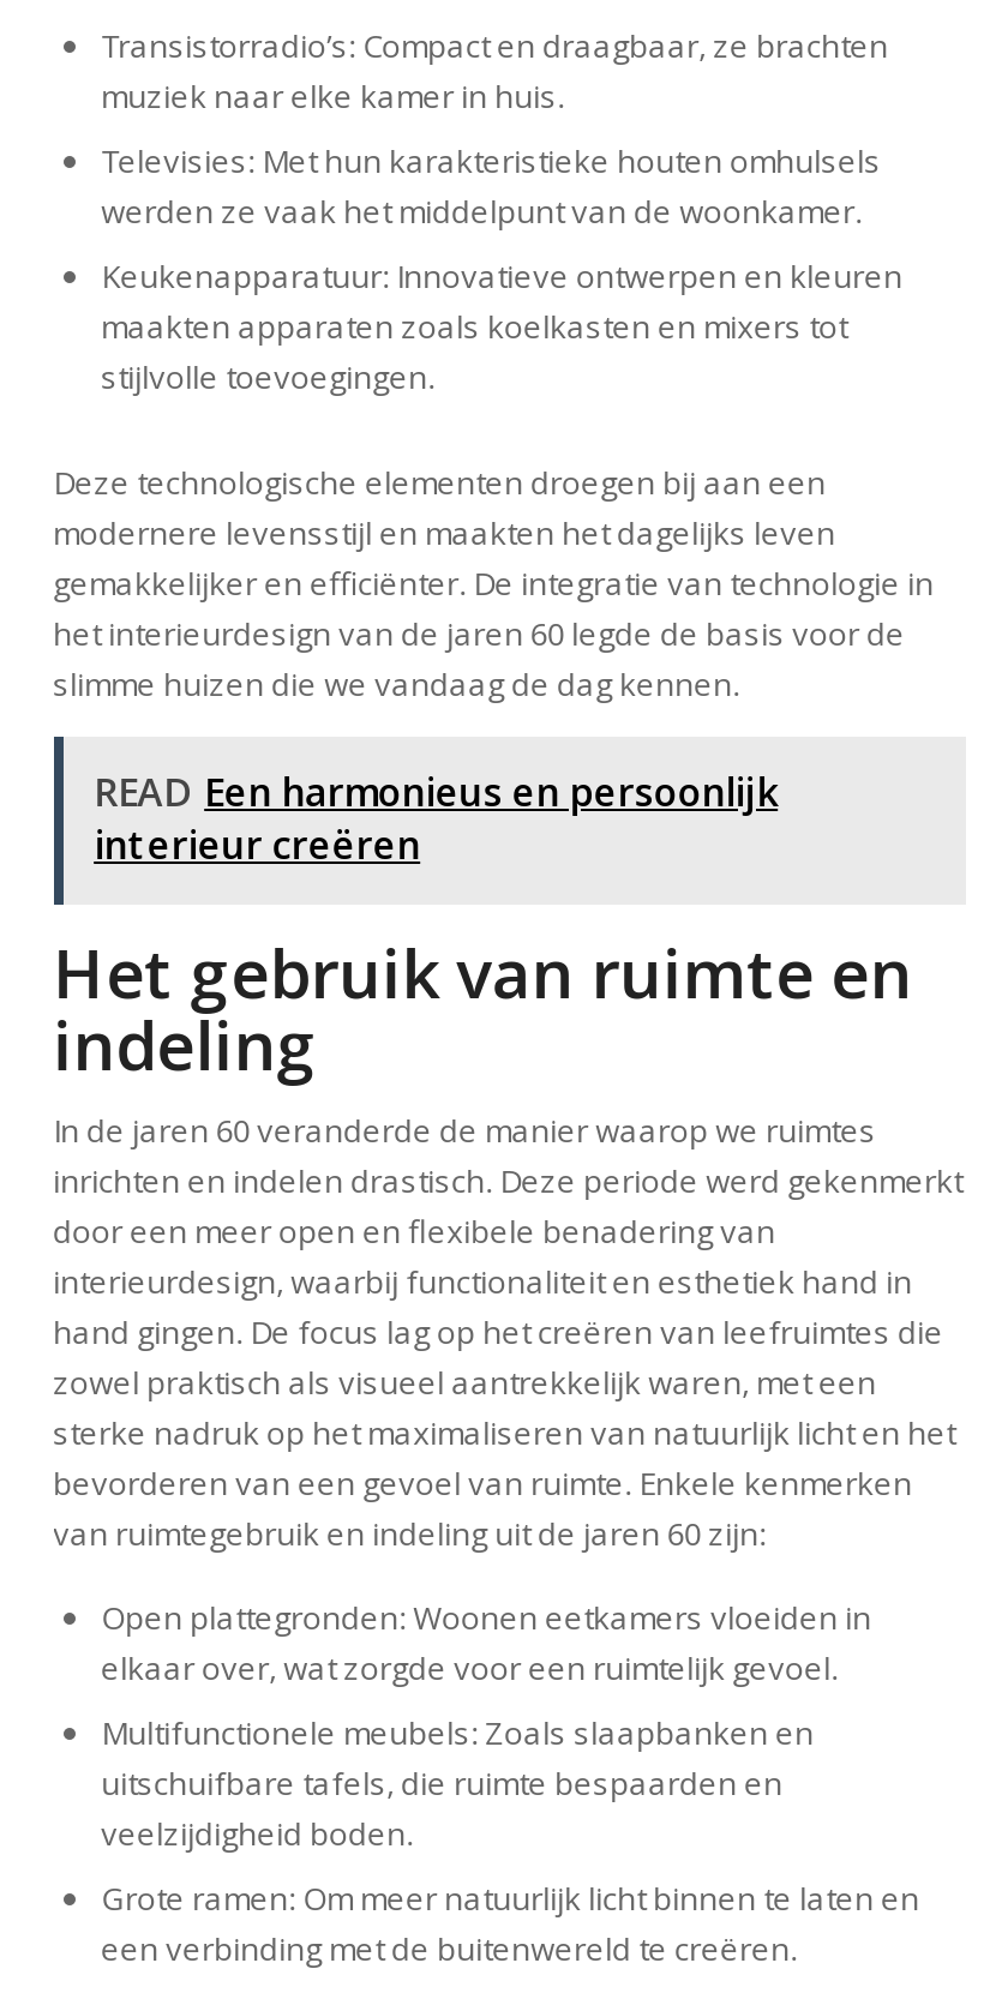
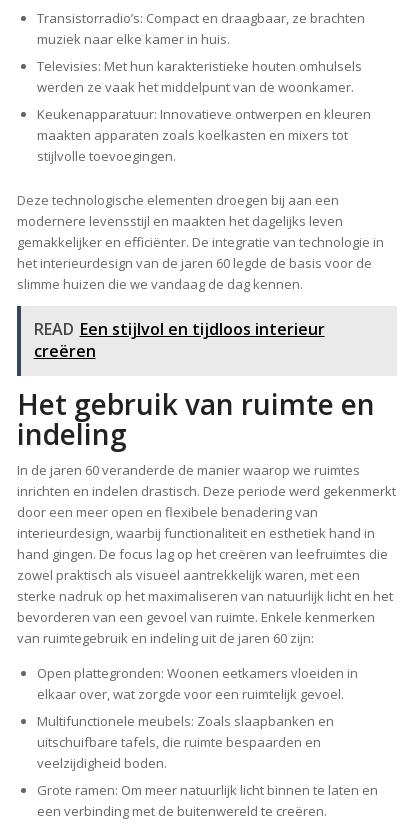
[94,765,778,871] READ Een harmonieus en persoonlijk | interieur creëren -> [34,318,325,362] READ Een stijlvol en tijdloos interieur | creëren

